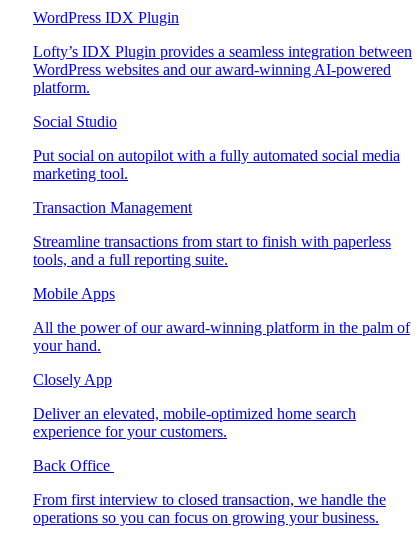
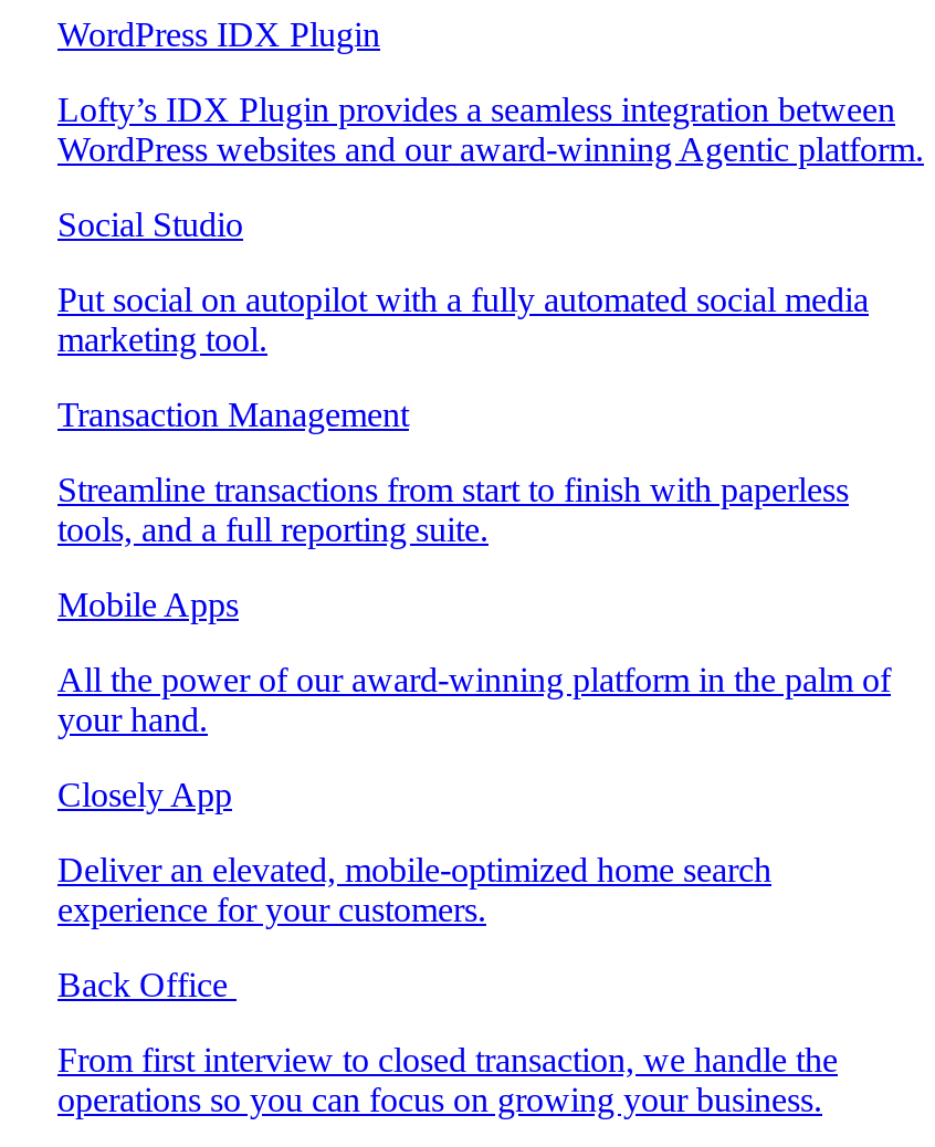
[33,61,391,96] WordPress websites and our award-winning AI-powered | platform. -> [57,130,924,168] WordPress websites and our award-winning Agentic platform.

